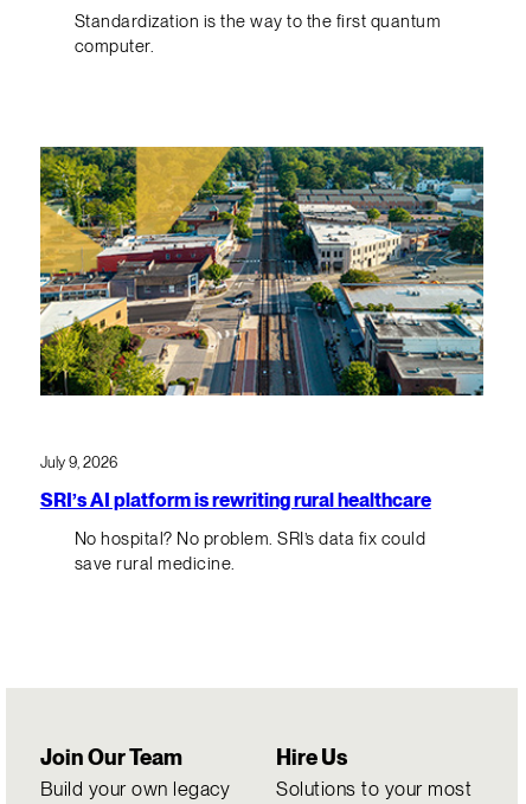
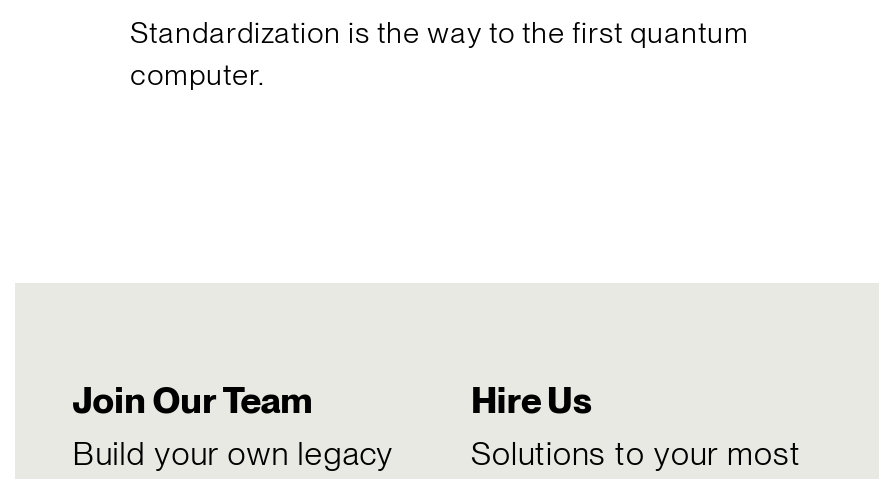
[39,146,485,397] [image] -> none
[40,453,431,575] July 9, 2026 | SRI’s AI platform is rewriting rural healthcare | No hospital? No problem. SRI’s data fix could | save rural medicine. -> none

